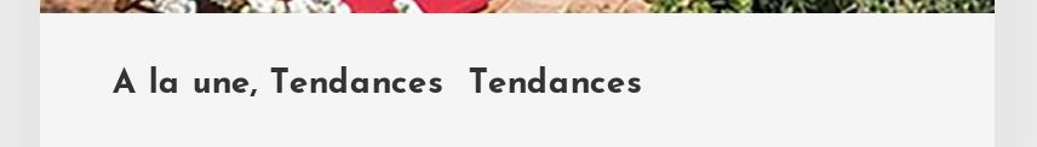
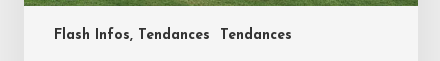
[112,67,444,104] A la une, Tendances -> [54,28,210,43] Flash Infos, Tendances

